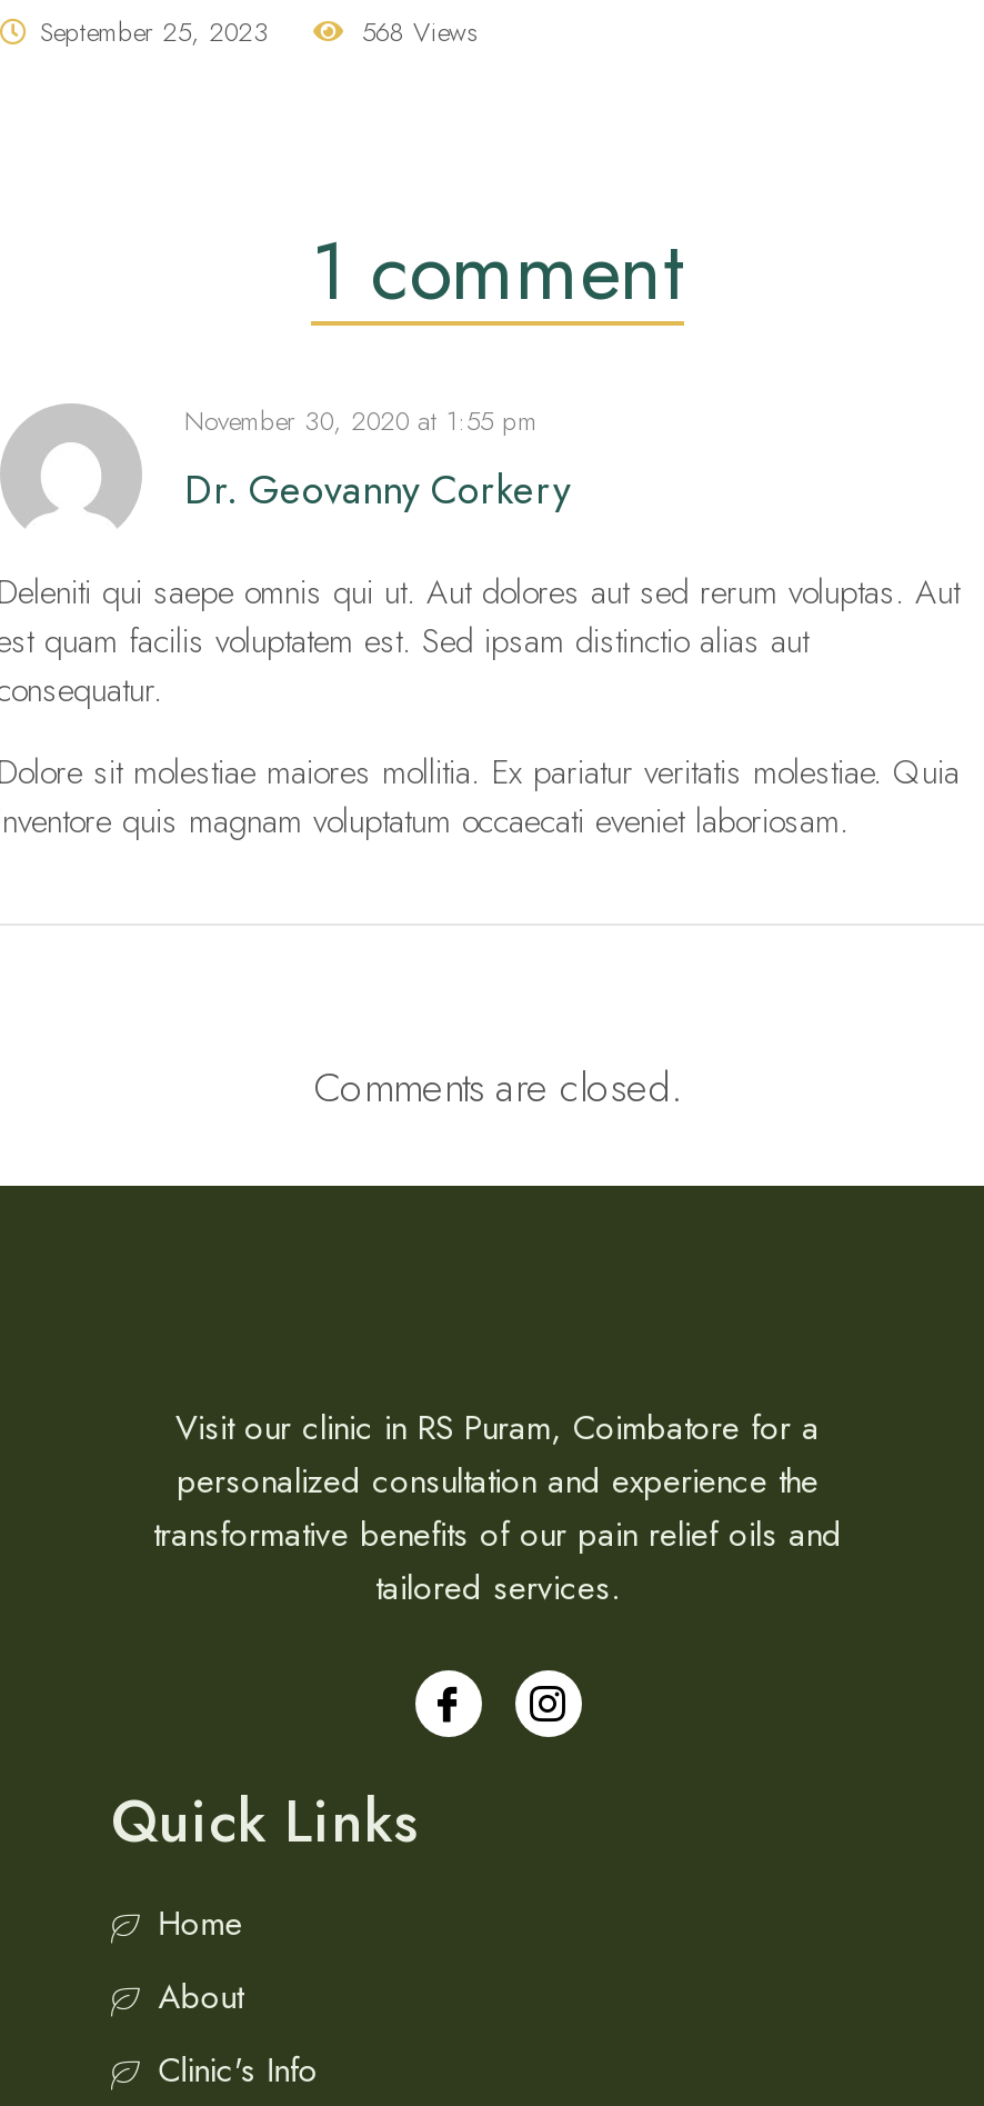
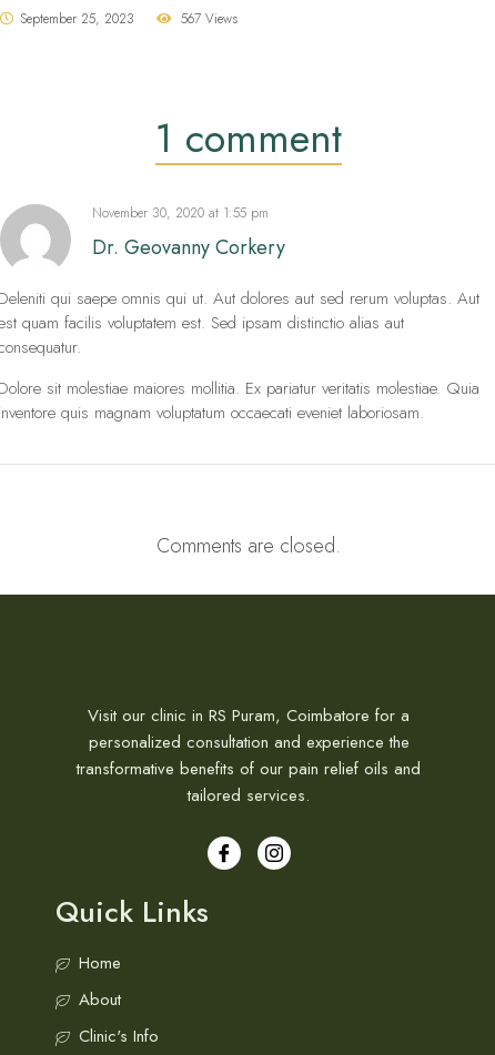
[362,11,478,51] 568 Views -> [181,9,238,29] 567 Views

